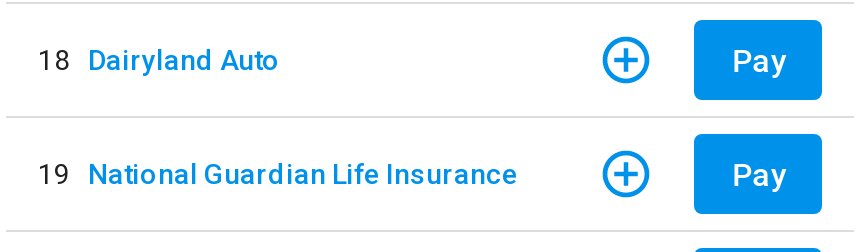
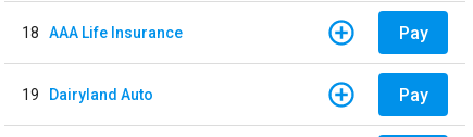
[38,43,280,75] 18 Dairyland Auto -> [22,23,183,41] 18 AAA Life Insurance
[38,157,518,189] 19 National Guardian Life Insurance -> [22,85,153,103] 19 Dairyland Auto

